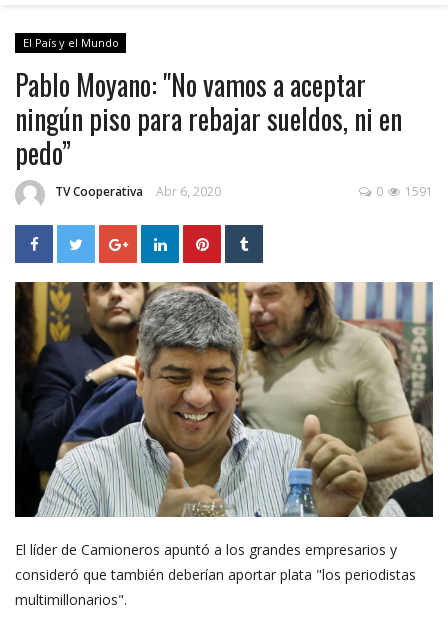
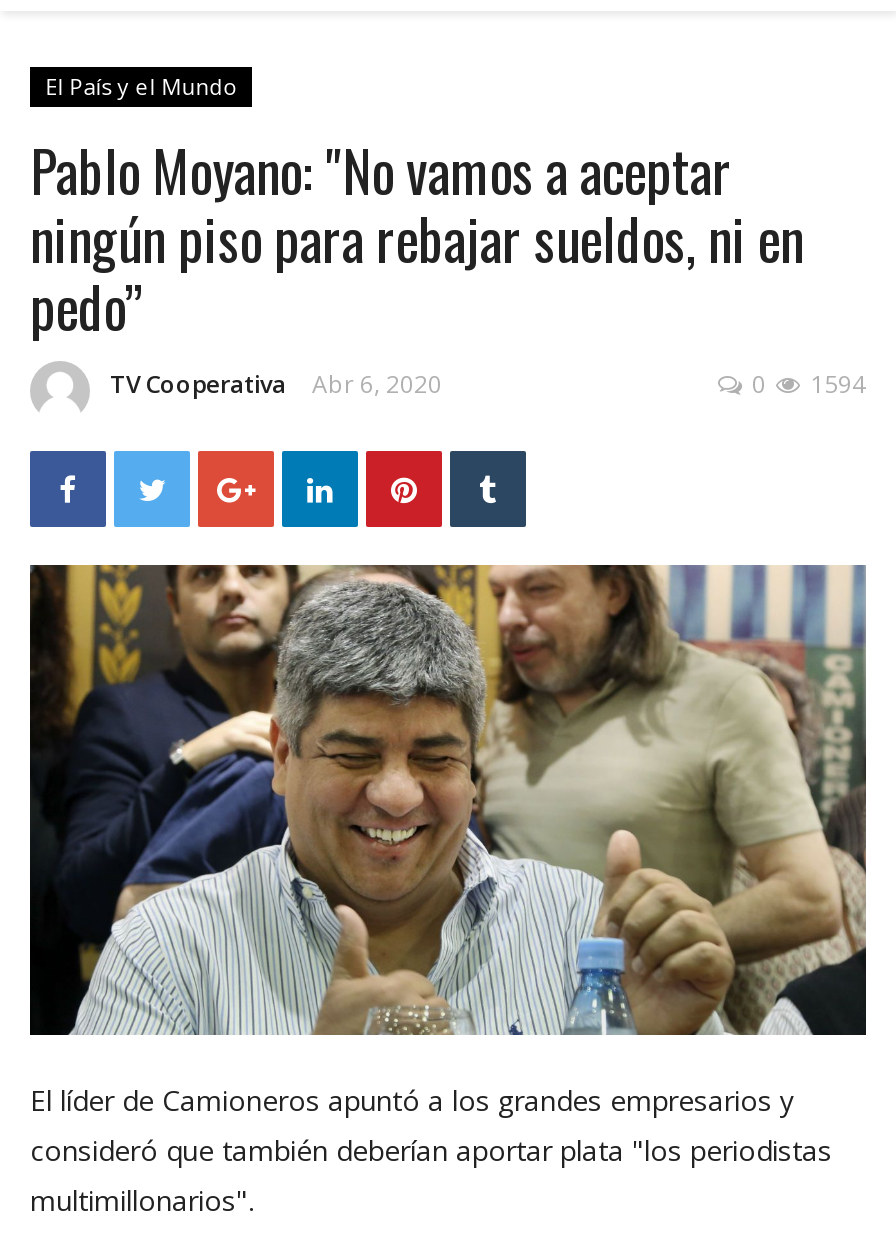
[376,183,433,200] 0 1591 -> [752,367,866,401] 0 1594

